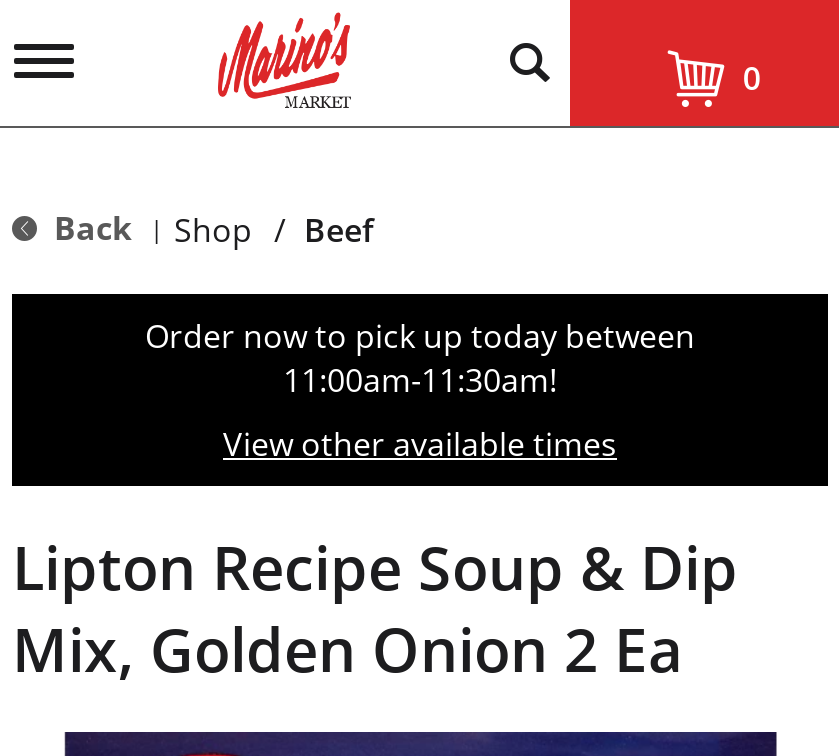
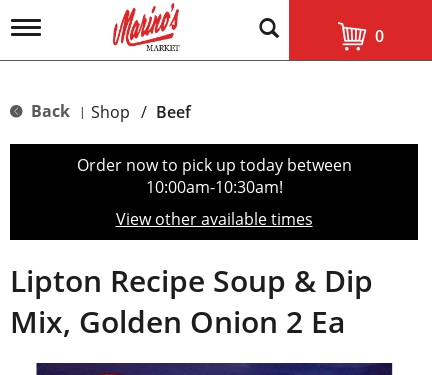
[283,358,557,402] 11:00am-11:30am! -> [145,176,282,198] 10:00am-10:30am!

